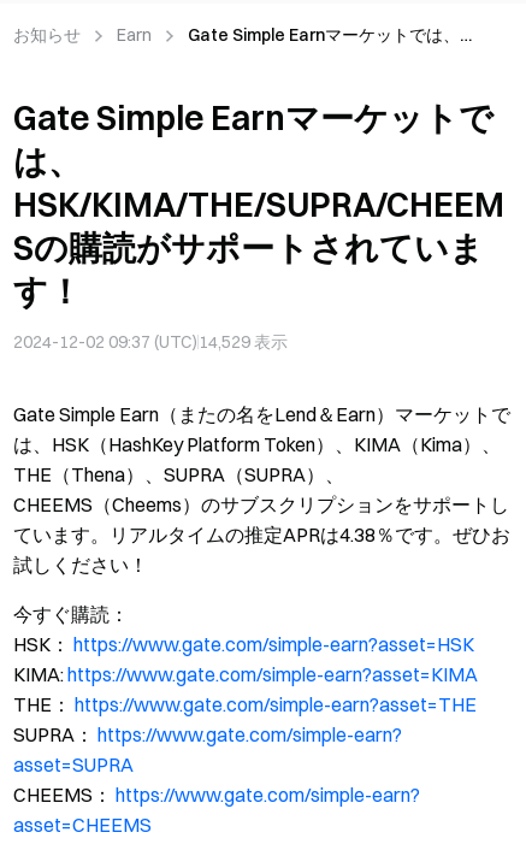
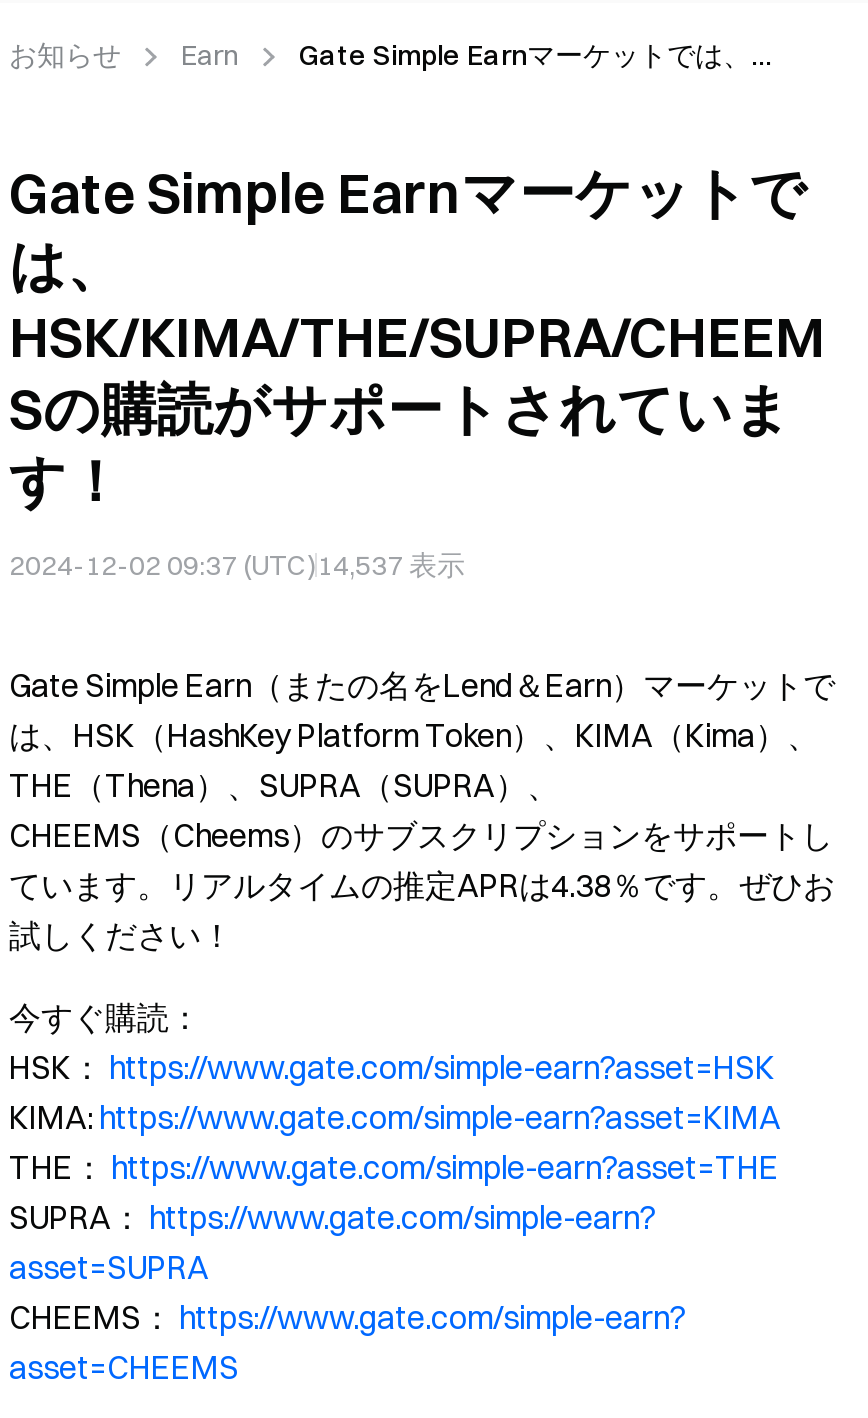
[13,331,288,353] 2024-12-02 09:37 (UTC)14,529表示 -> [9,547,465,583] 2024-12-02 09:37 (UTC)14,537表示

